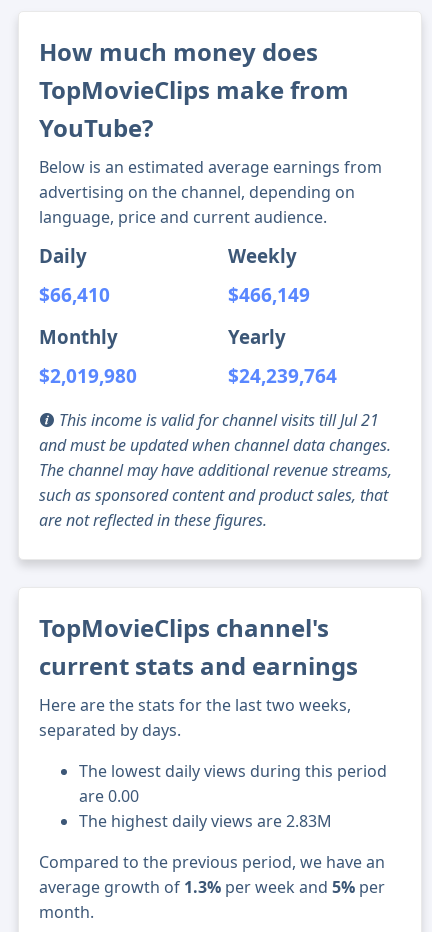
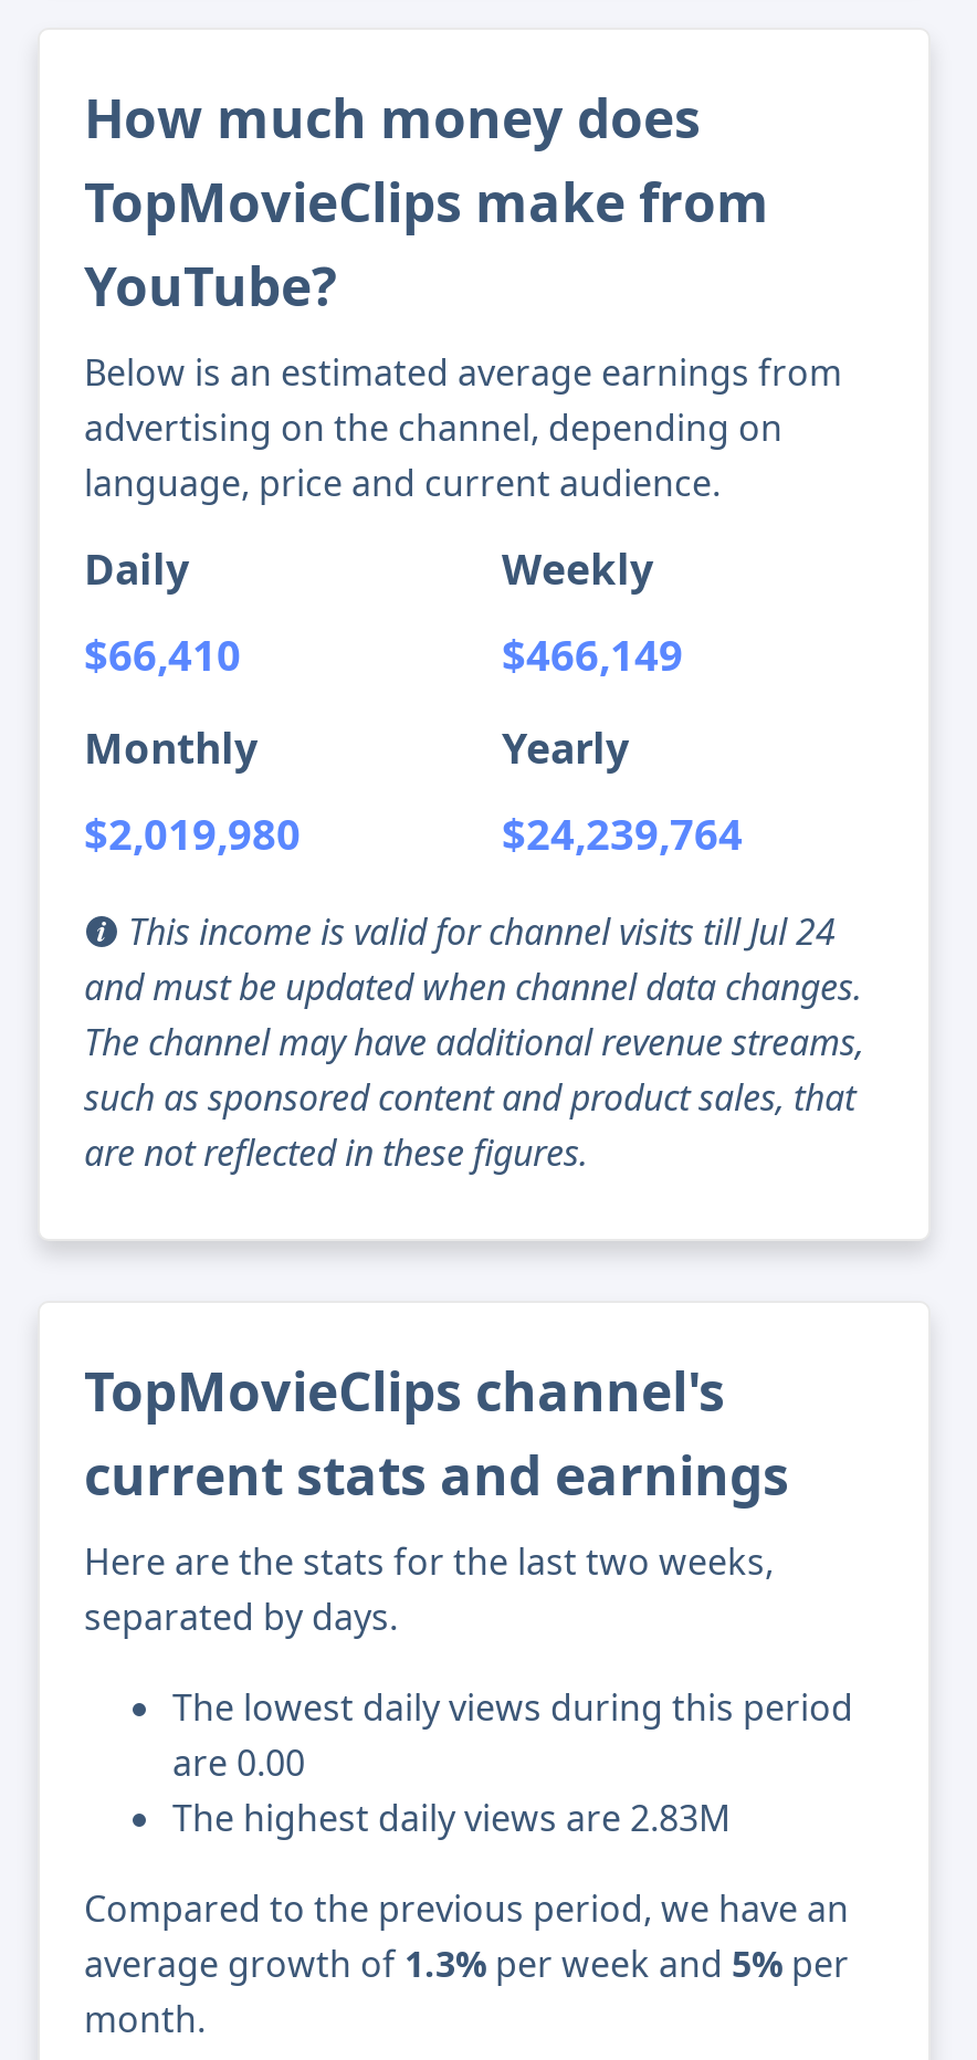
[55,409,379,431] This income is valid for channel visits till Jul 21 -> [119,908,836,956] This income is valid for channel visits till Jul 24

